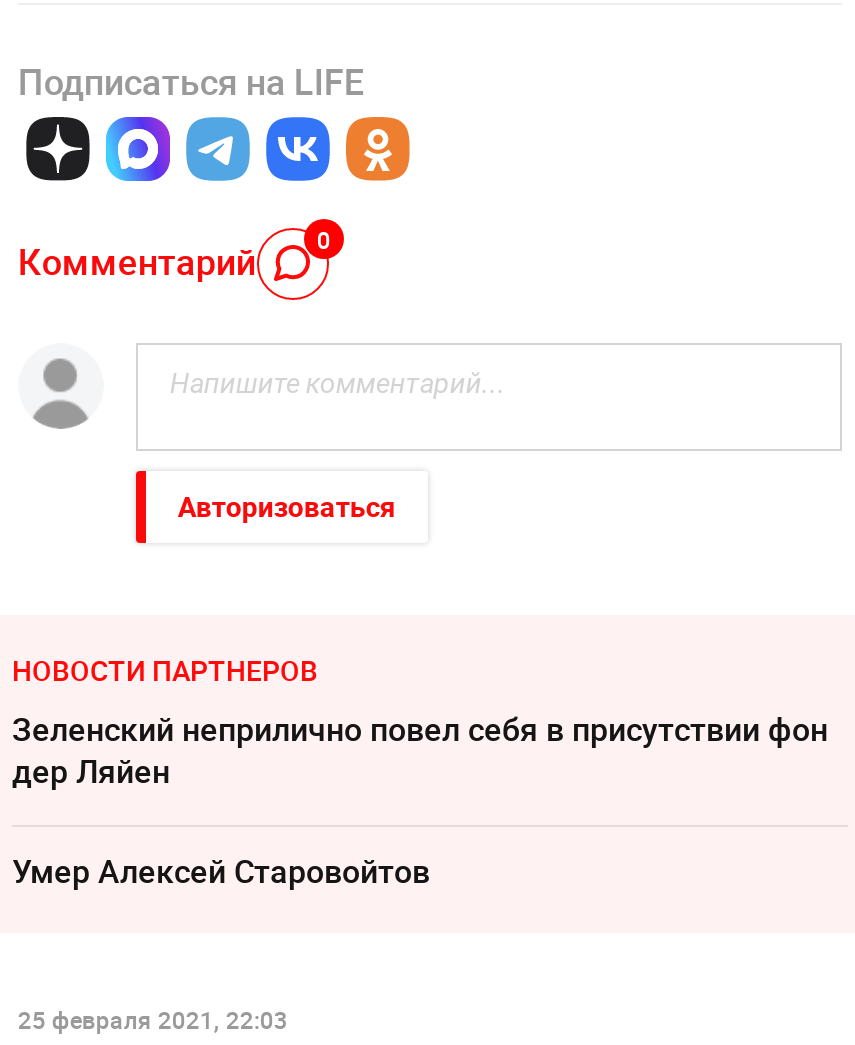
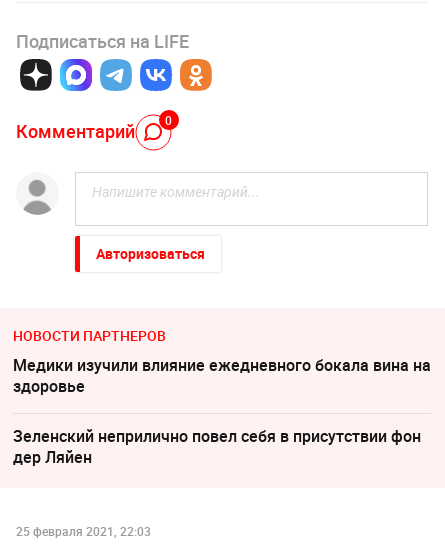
none -> [13,354,431,397] Медики изучили влияние ежедневного бокала вина на | здоровье
moved [12,708,828,794] -> [13,425,421,468]: Зеленский неприлично повел cебя в присутствии фон | дер Ляйен
[12,850,430,894] Умер Алексeй Старовойтов -> none

